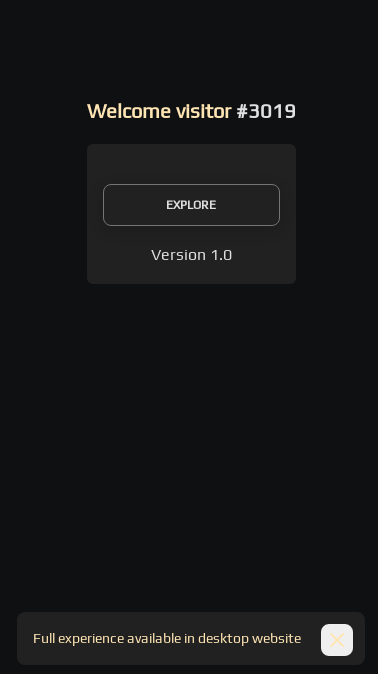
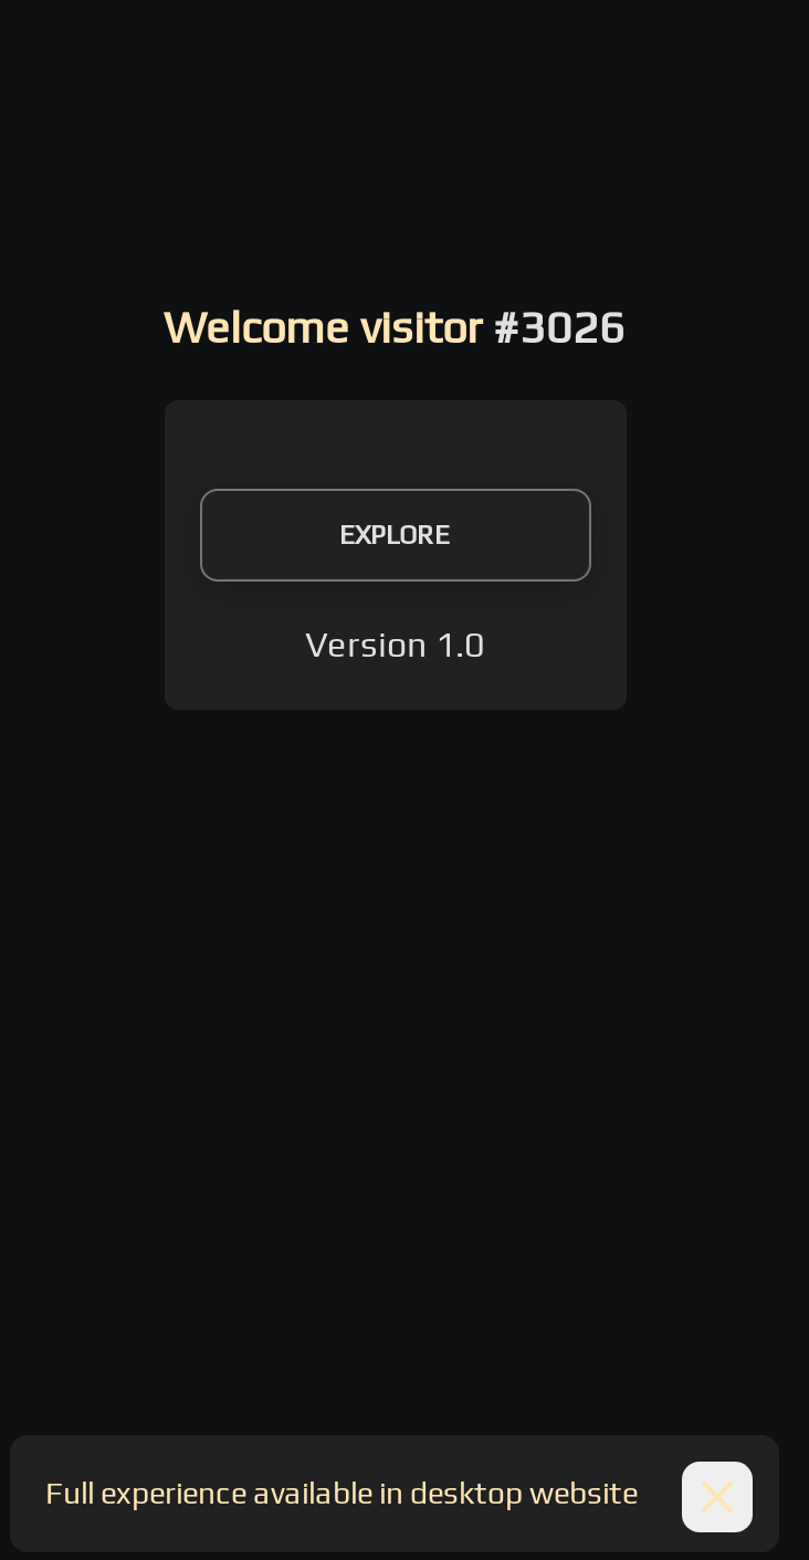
[86,99,295,122] Welcome visitor #3019 -> [164,301,626,352] Welcome visitor #3026

